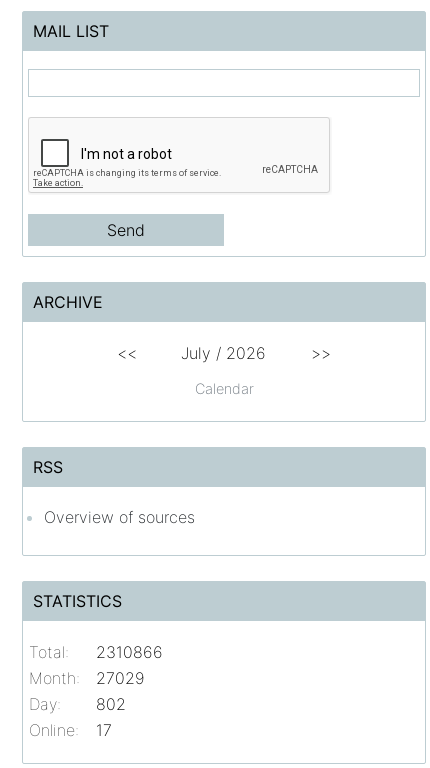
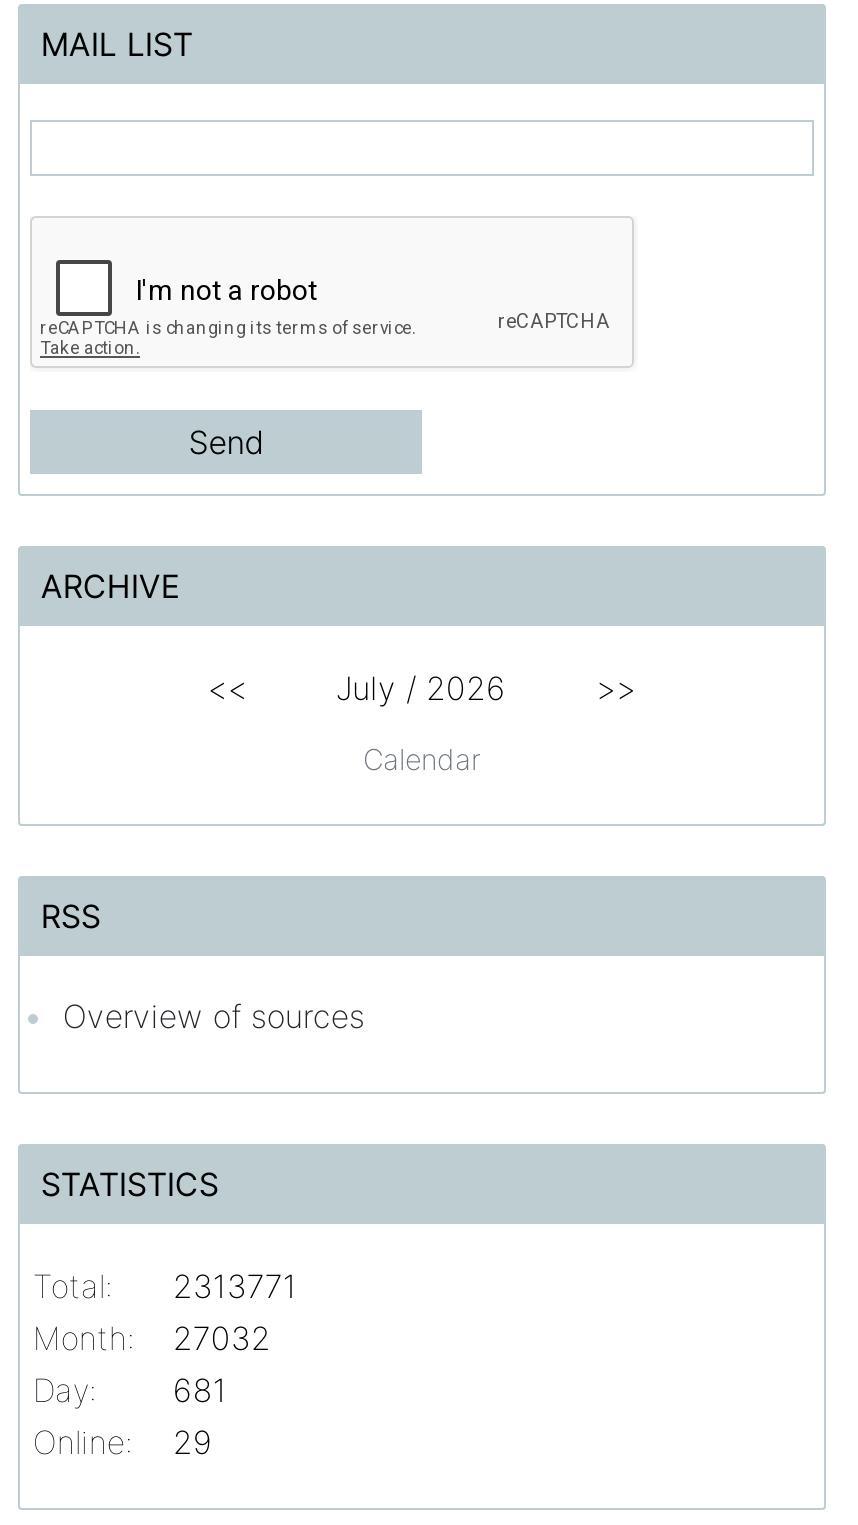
[29,642,163,662] Total: 2310866 -> [33,1265,297,1305] Total: 2313771
[29,668,145,688] Month: 27029 -> [33,1317,271,1357] Month: 27032
[29,694,126,714] Day: 802 -> [33,1369,227,1409] Day: 681
[29,720,112,740] Online: 17 -> [33,1421,213,1461] Online: 29

